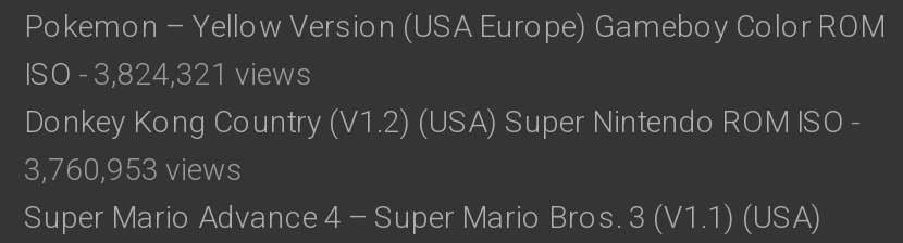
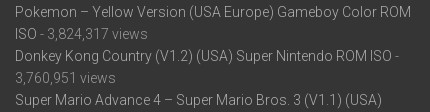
[24,57,313,92] ISO - 3,824,321 views -> [15,26,148,42] ISO - 3,824,317 views
[24,152,244,187] 3,760,953 views -> [15,70,116,86] 3,760,951 views

